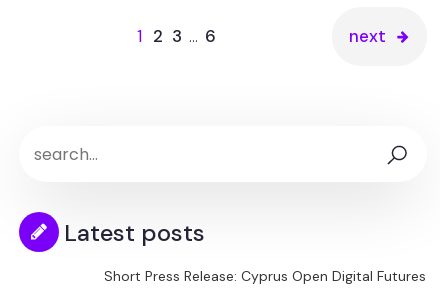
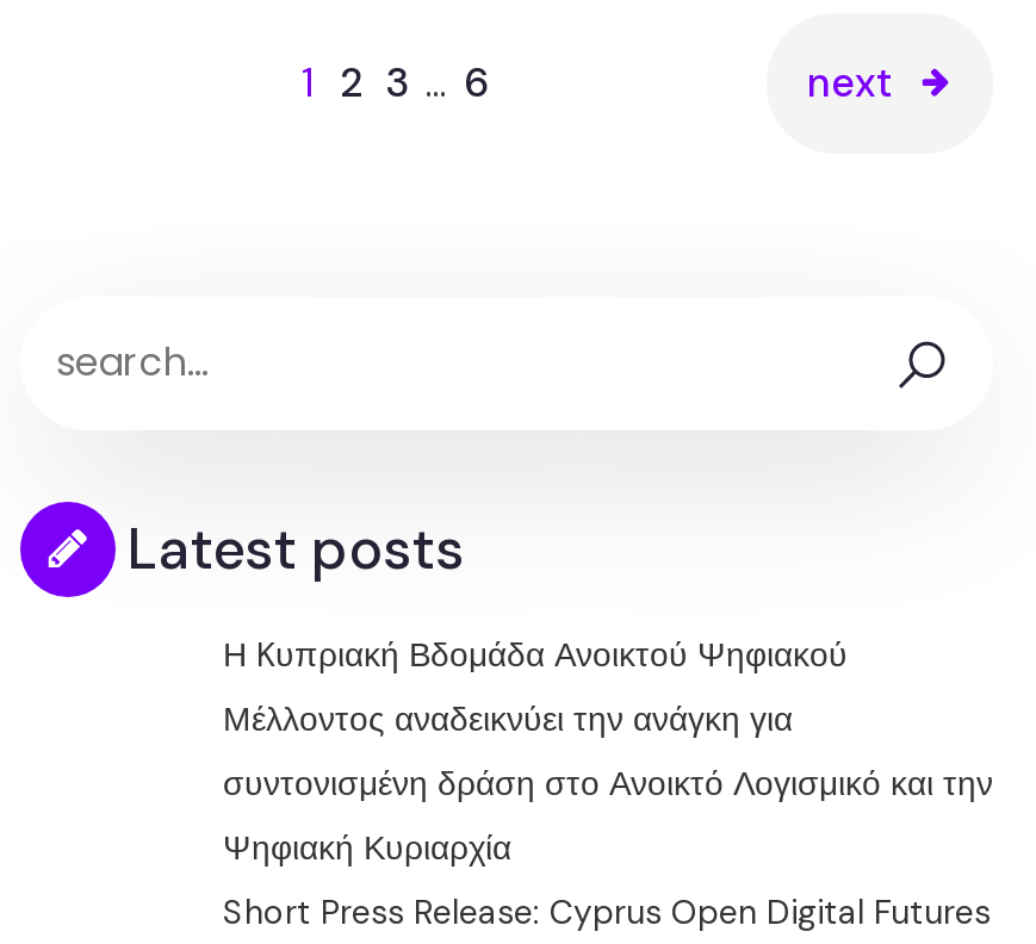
none -> [223,633,993,869] Η Kυπριακή Βδομάδα Ανοικτού Ψηφιακού | Μέλλοντος αναδεικνύει την ανάγκη για | συντονισμένη δράση στο Ανοικτό Λογισμικό και την | Ψηφιακή Κυριαρχία

